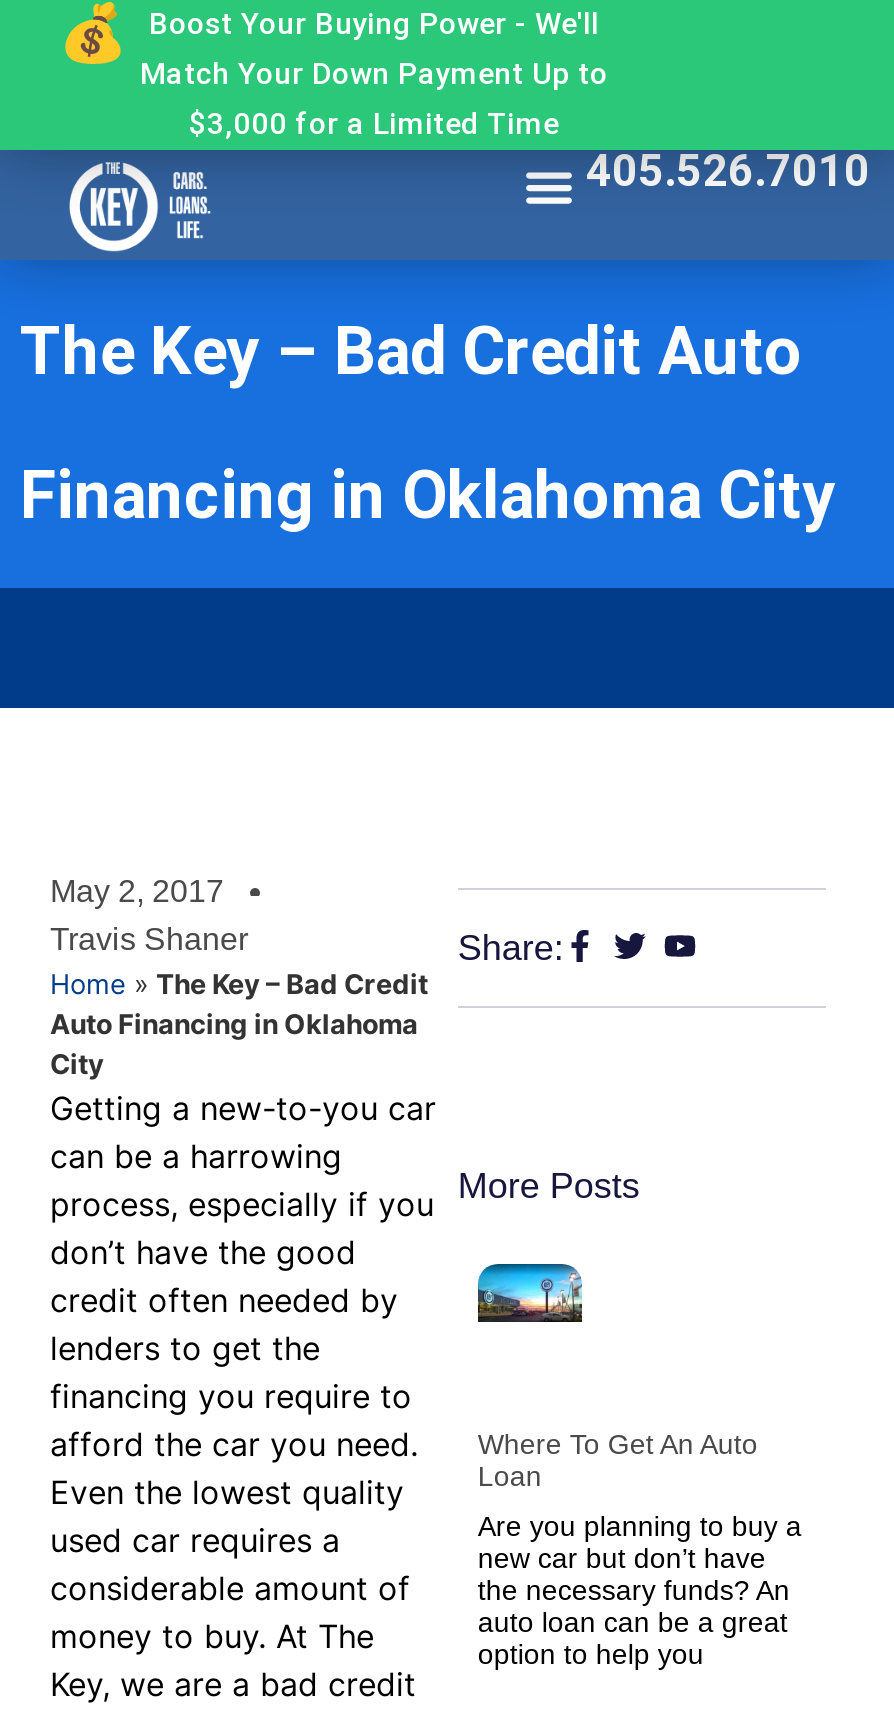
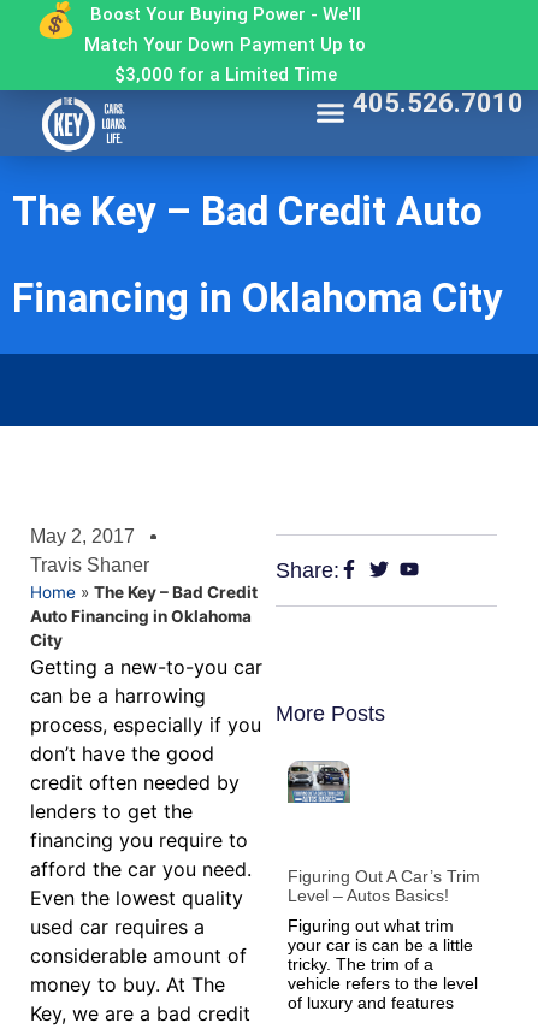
[478,1264,582,1334] [image] -> [286,762,351,804] [image]
[478,1427,758,1491] Where To Get An Auto | Loan -> [288,866,480,905] Figuring Out A Car’s Trim | Level – Autos Basics!
[478,1509,802,1669] Are you planning to buy a | new car but don’t have | the necessary funds? An | auto loan can be a great | option to help you -> [288,916,478,1012] Figuring out what trim | your car is can be a little | tricky. The trim of a | vehicle refers to the level | of luxury and features

